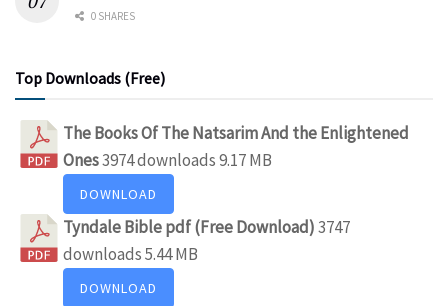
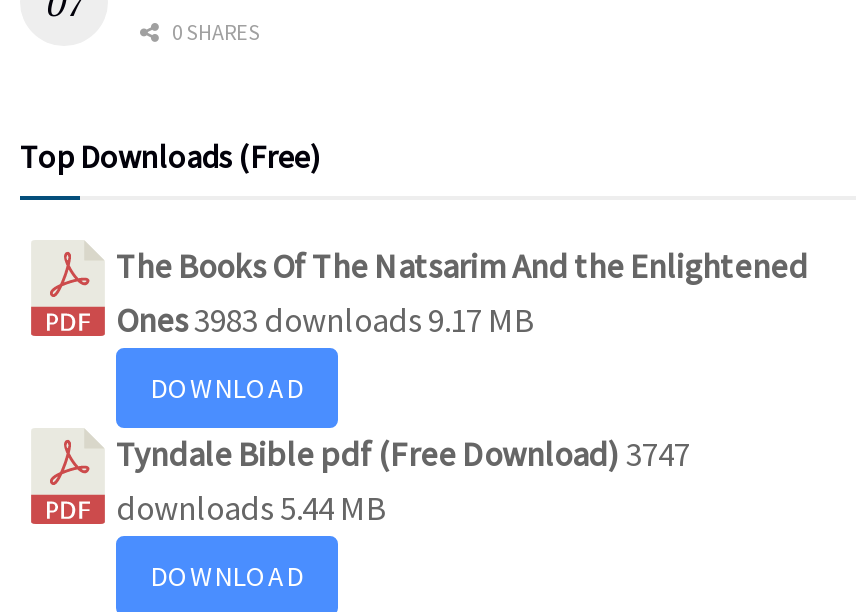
[63,149,272,171] Ones3974 downloads 9.17 MB -> [116,298,534,342] Ones3983 downloads 9.17 MB

